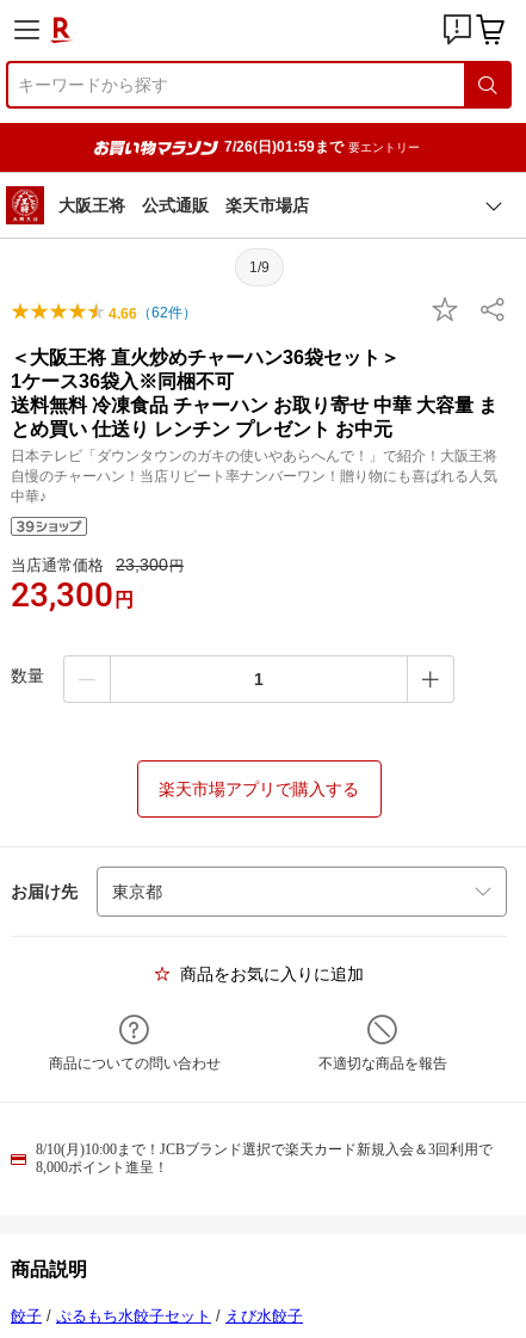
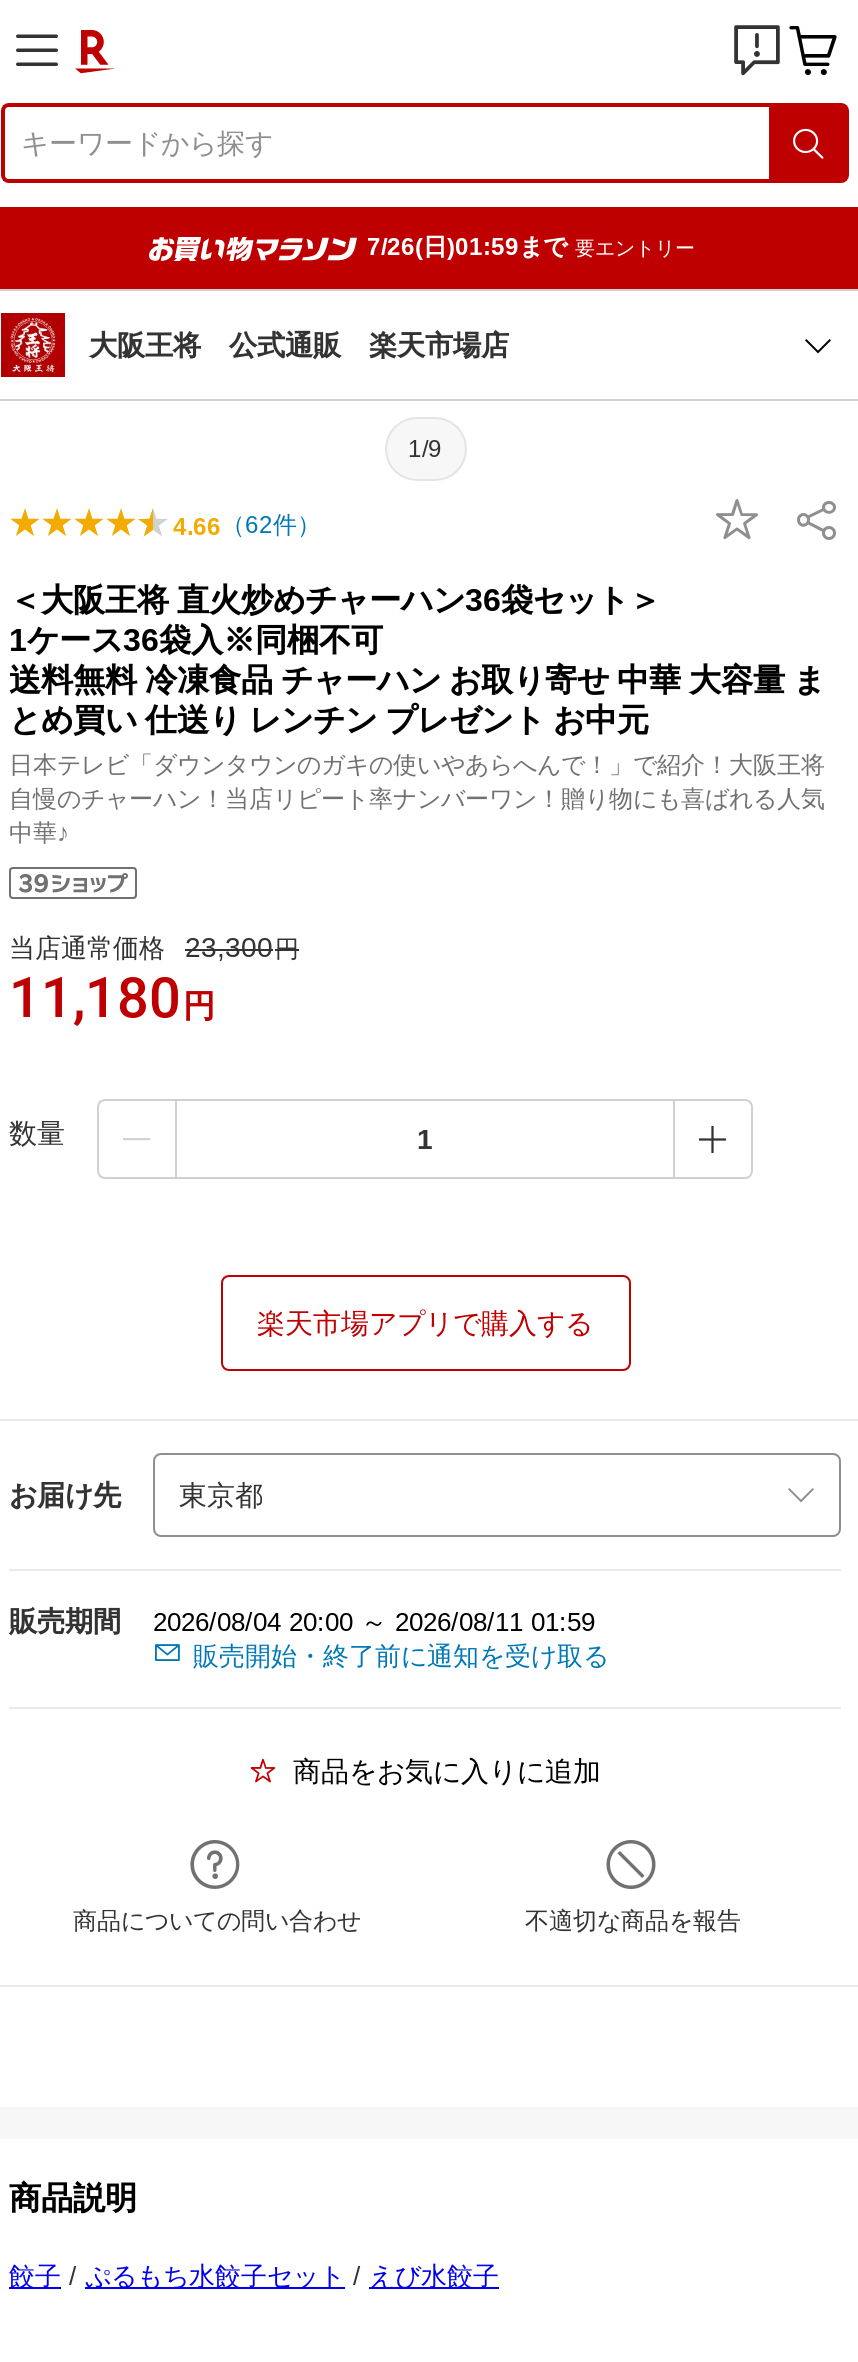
[11,575,134,615] 23,300円 -> [9,965,215,1031] 11,180円
none -> [9,1605,609,1671] 販売期間 | 2026/08/04 20:00 ～ 2026/08/11 01:59 | 販売開始・終了前に通知を受け取る
moved [49,964,447,1072] -> [73,1755,741,1935]: 商品をお気に入りに追加 | 商品についての問い合わせ | 不適切な商品を報告
[36,1141,493,1176] 8/10(月)10:00まで！JCBブランド選択で楽天カード新規入会＆3回利用で | 8,000ポイント進呈！ -> none

